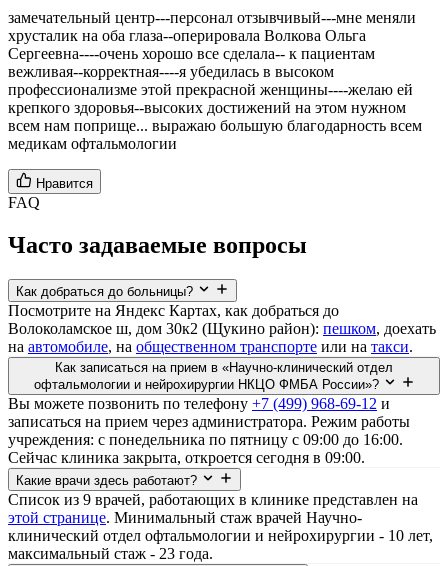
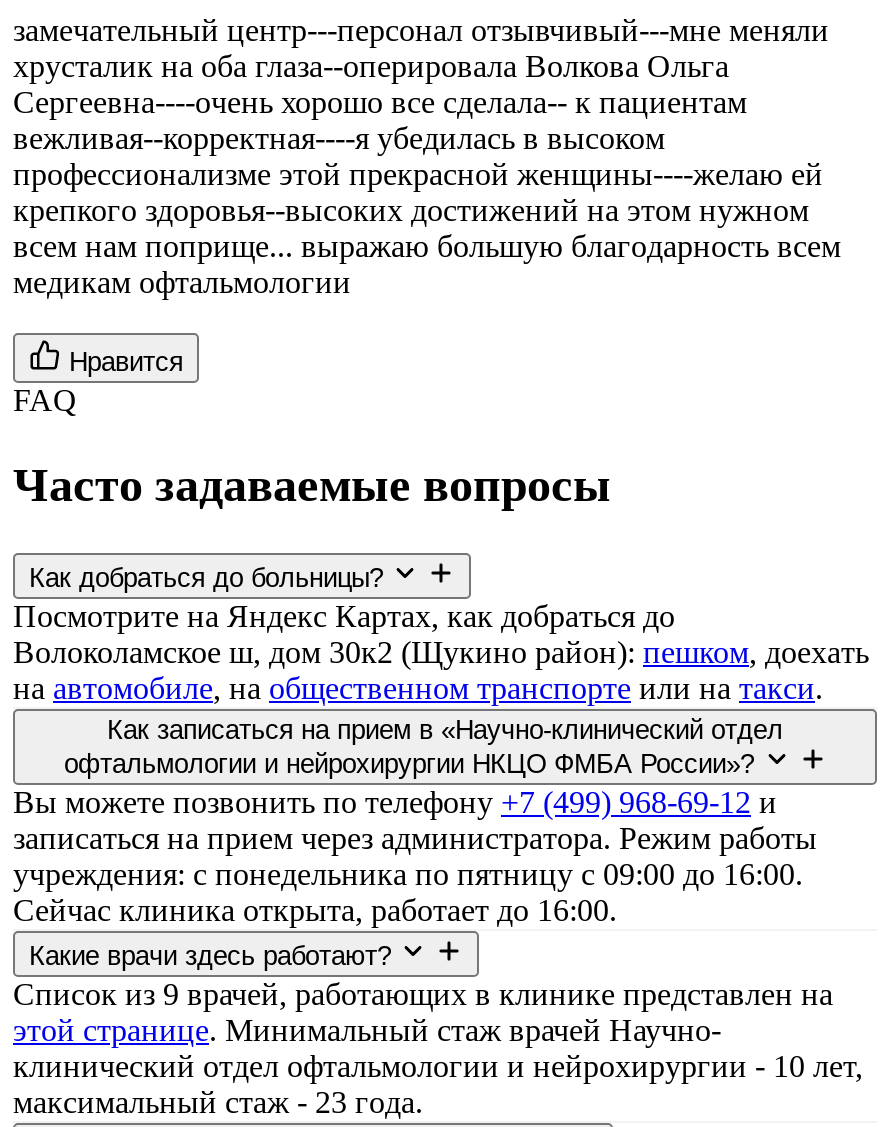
[8,449,365,466] Сейчас клиника закрыта, откроется сегодня в 09:00. -> [13,893,617,927] Сейчас клиника открыта, работает до 16:00.

